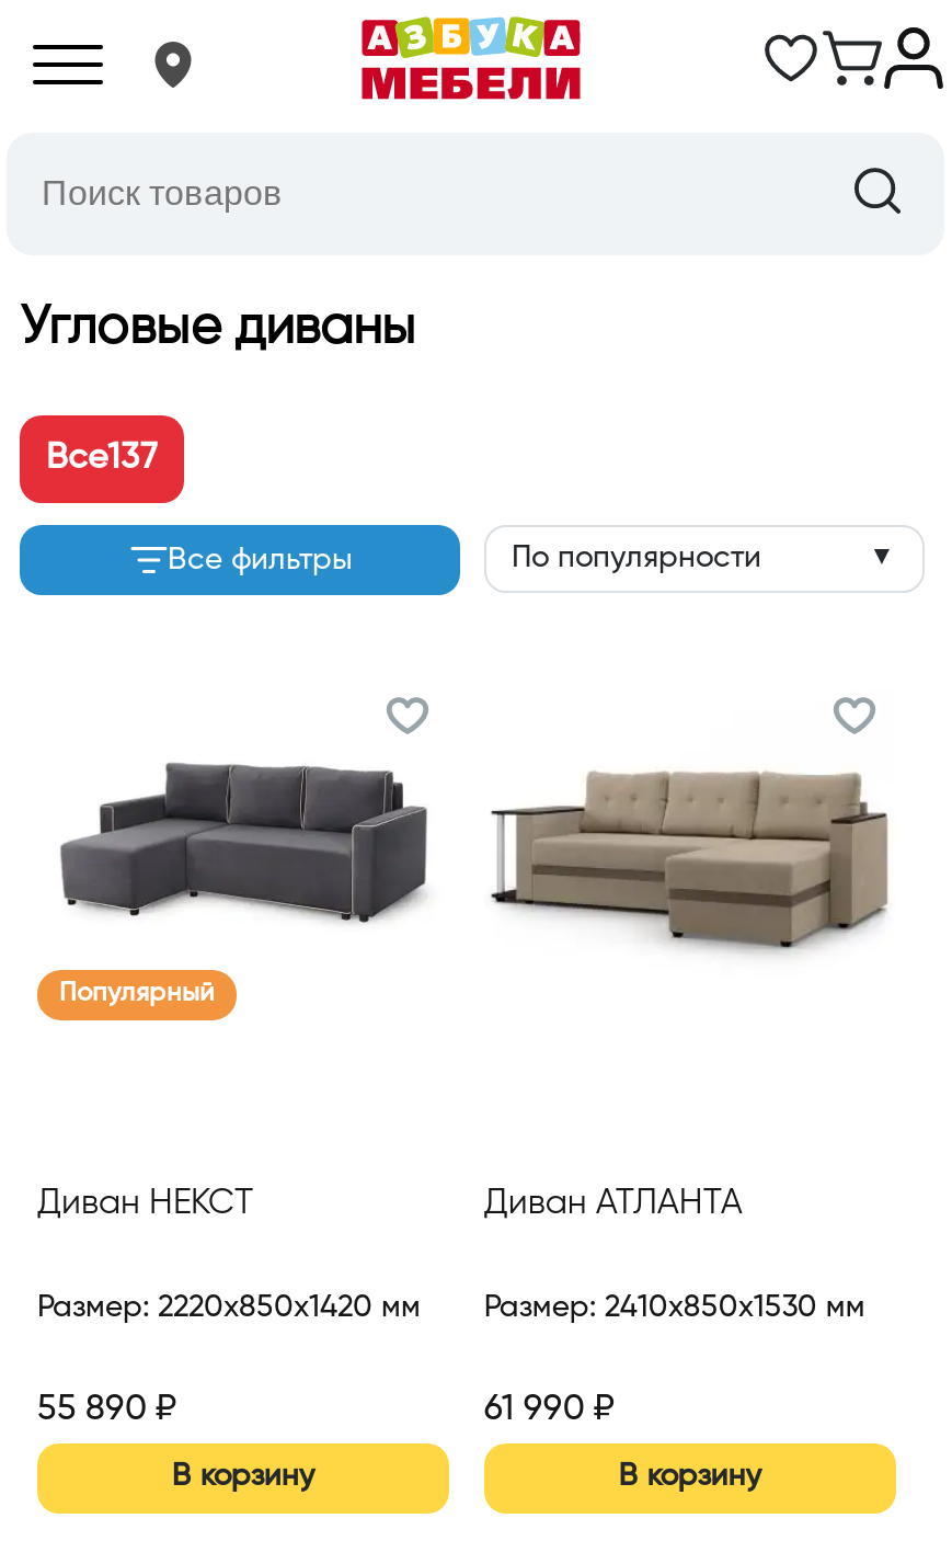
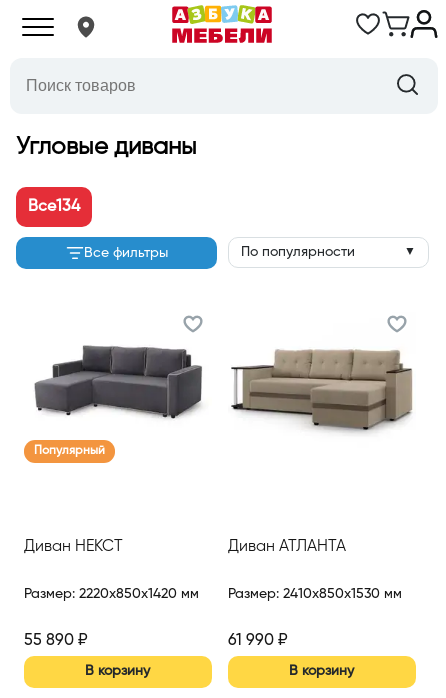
[46,442,158,477] Все137 -> [28,199,80,215] Все134

